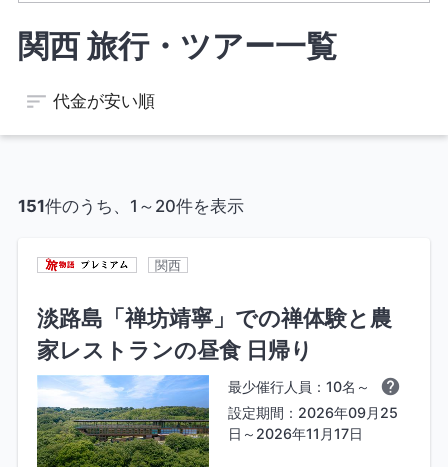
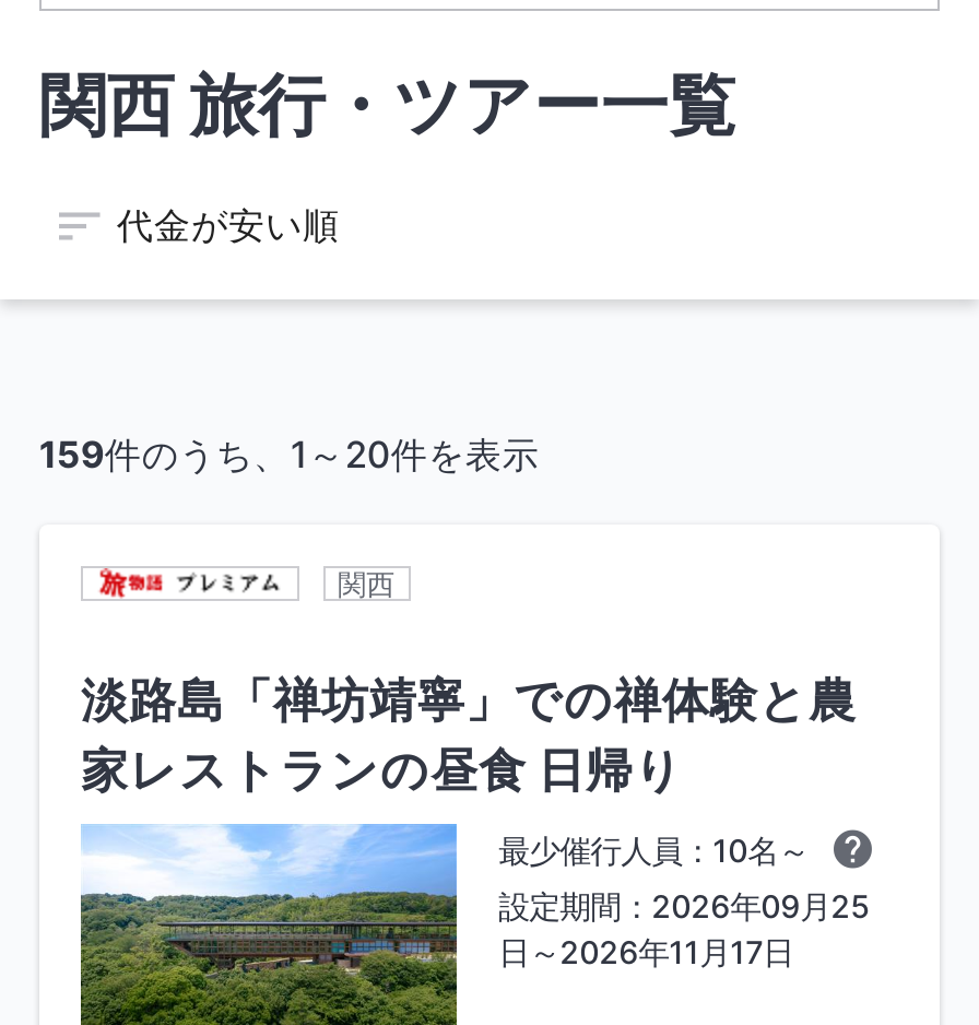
[18,196,244,216] 151件のうち、1～20件を表示 -> [39,432,540,476] 159件のうち、1～20件を表示

